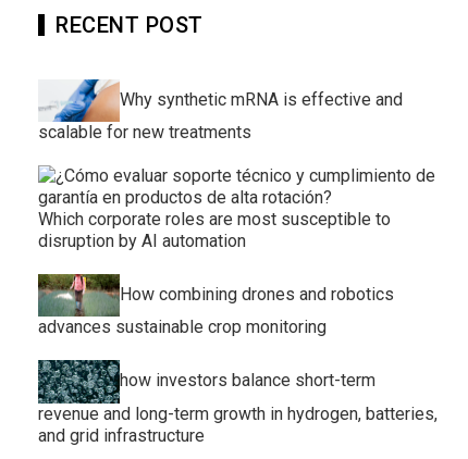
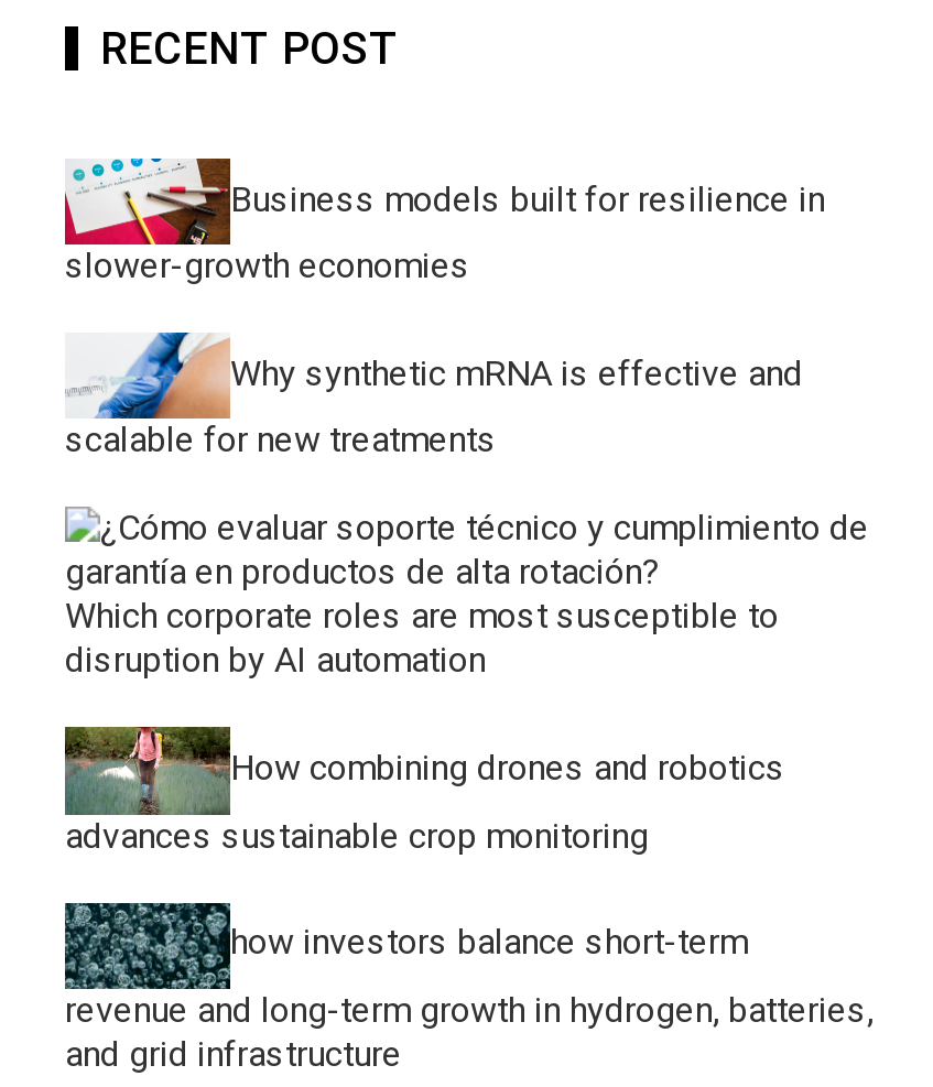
none -> [63,156,825,287] [image] | Business models built for resilience in | slower-growth economies

